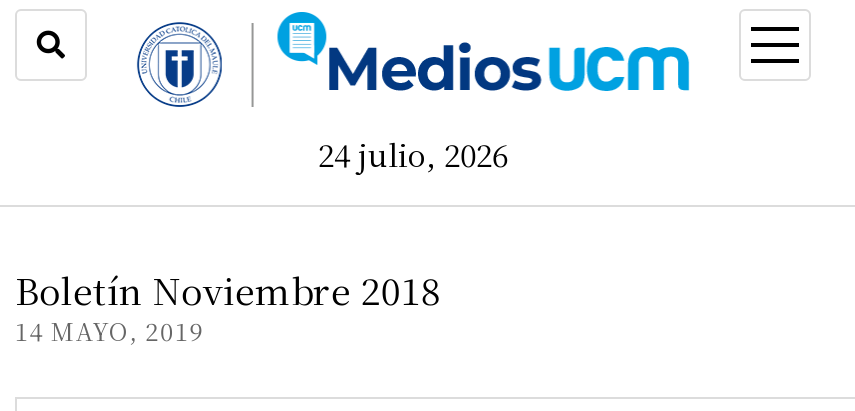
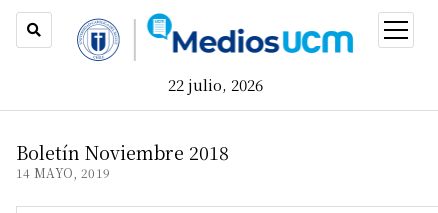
[318,133,508,175] 24 julio, 2026 -> [167,74,262,95] 22 julio, 2026

